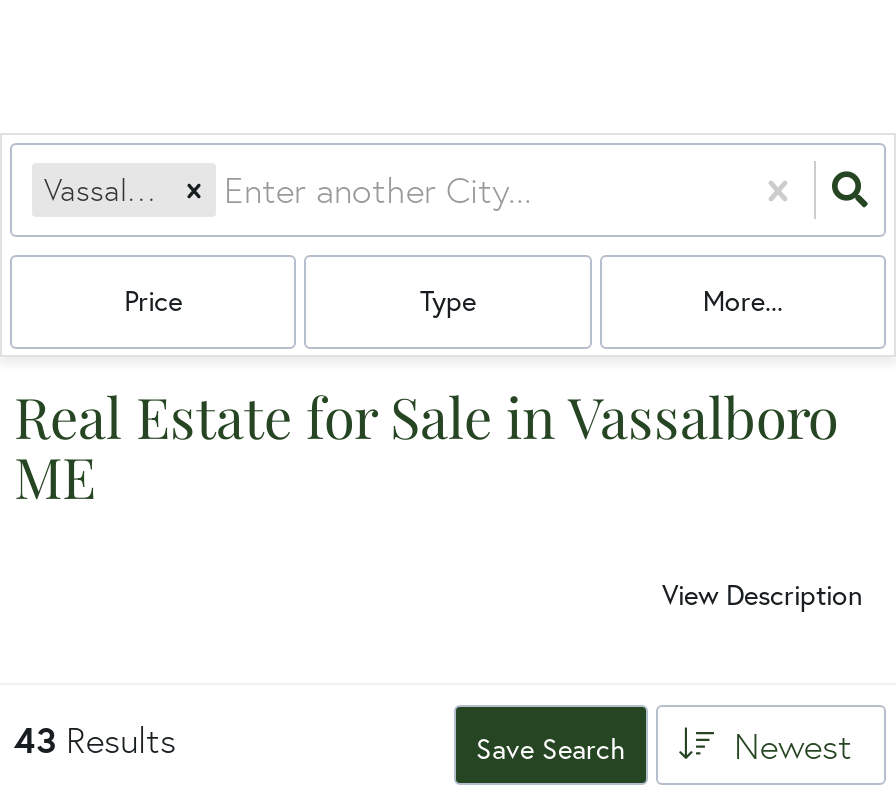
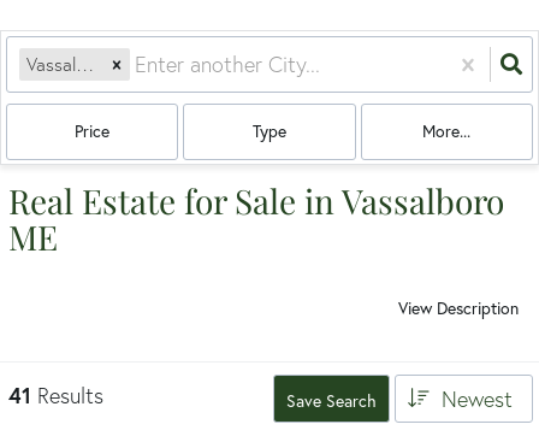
[14,715,176,763] 43 Results -> [8,381,103,409] 41 Results

